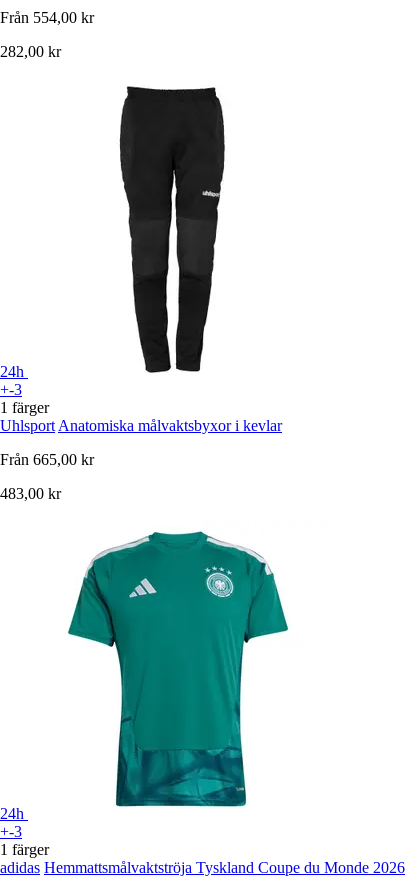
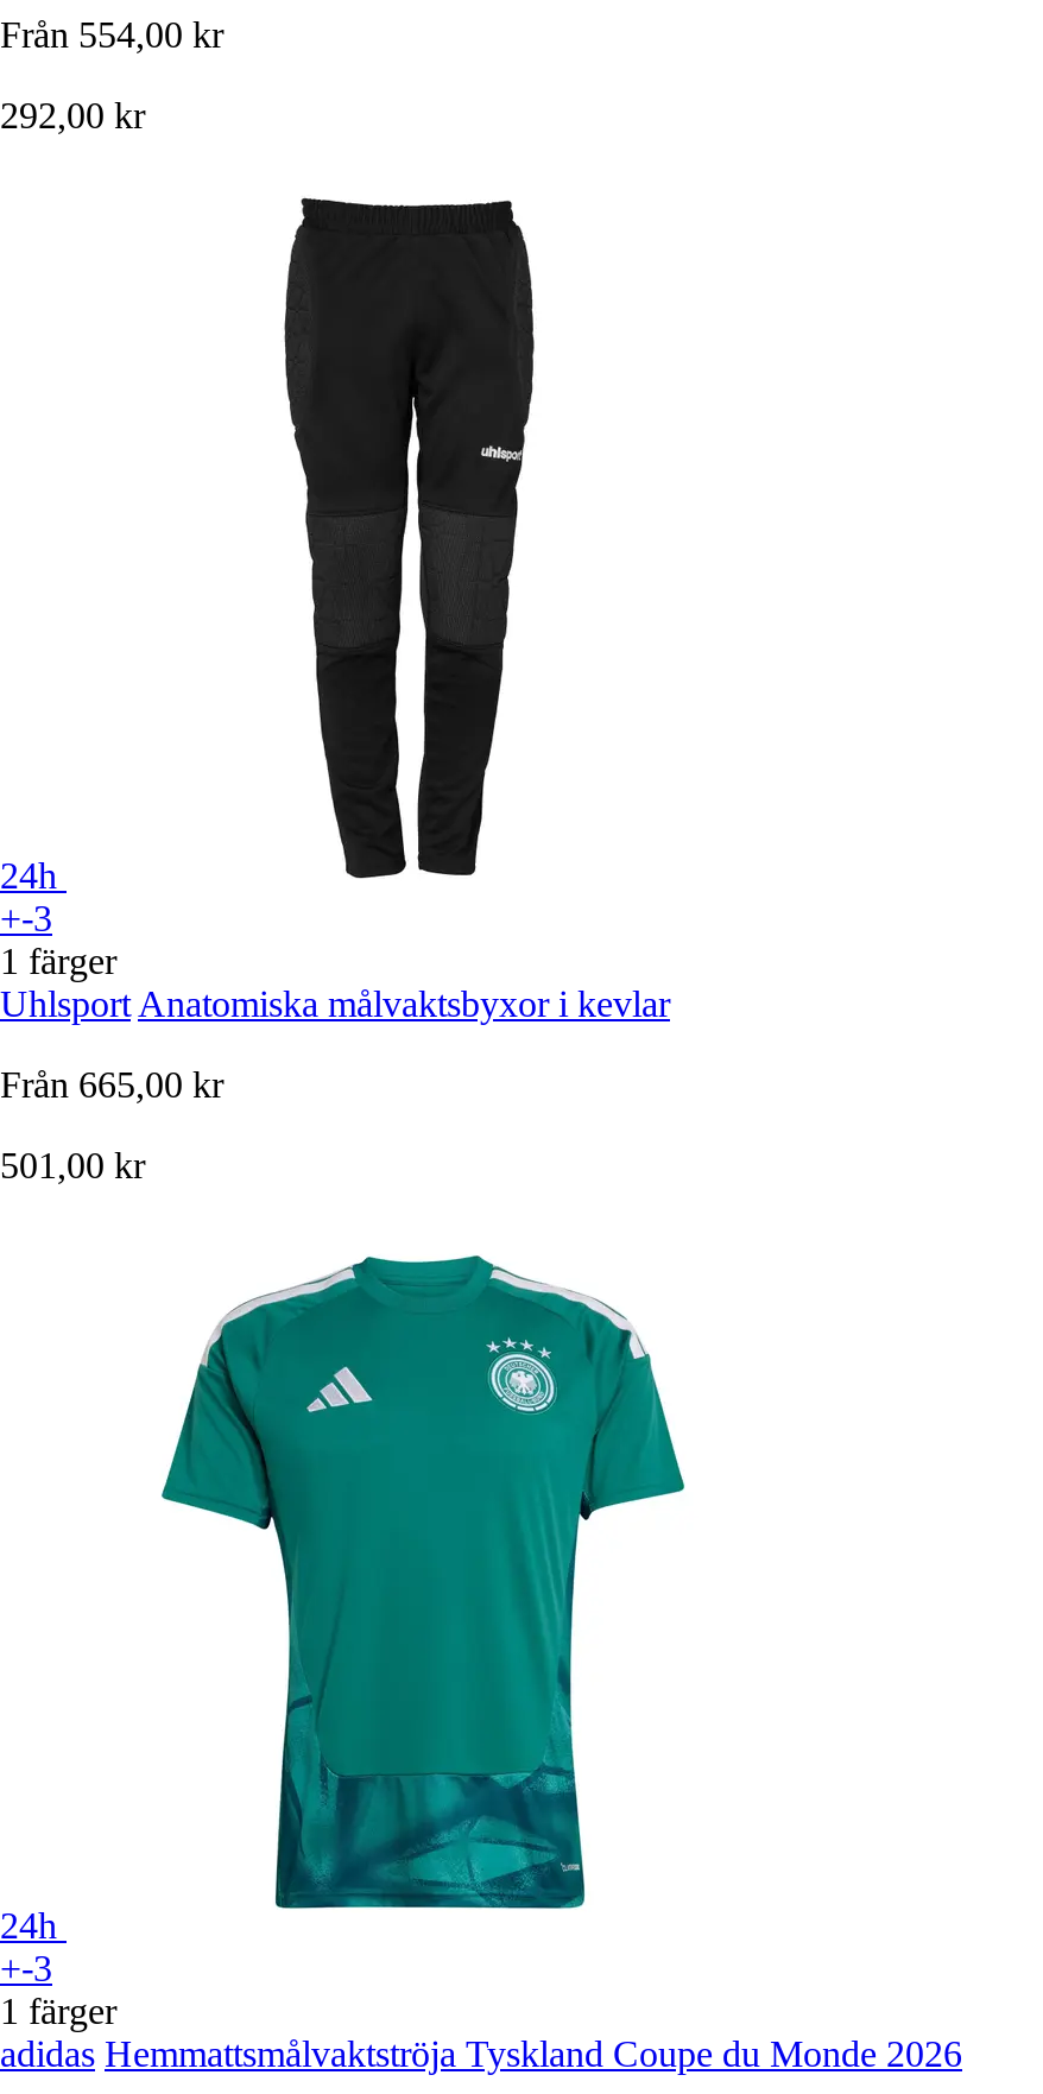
[0,43,61,60] 282,00 kr -> [0,96,145,136] 292,00 kr
[0,485,61,502] 483,00 kr -> [0,1146,145,1186] 501,00 kr

